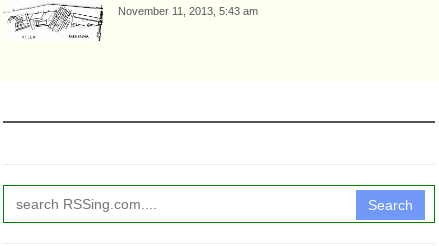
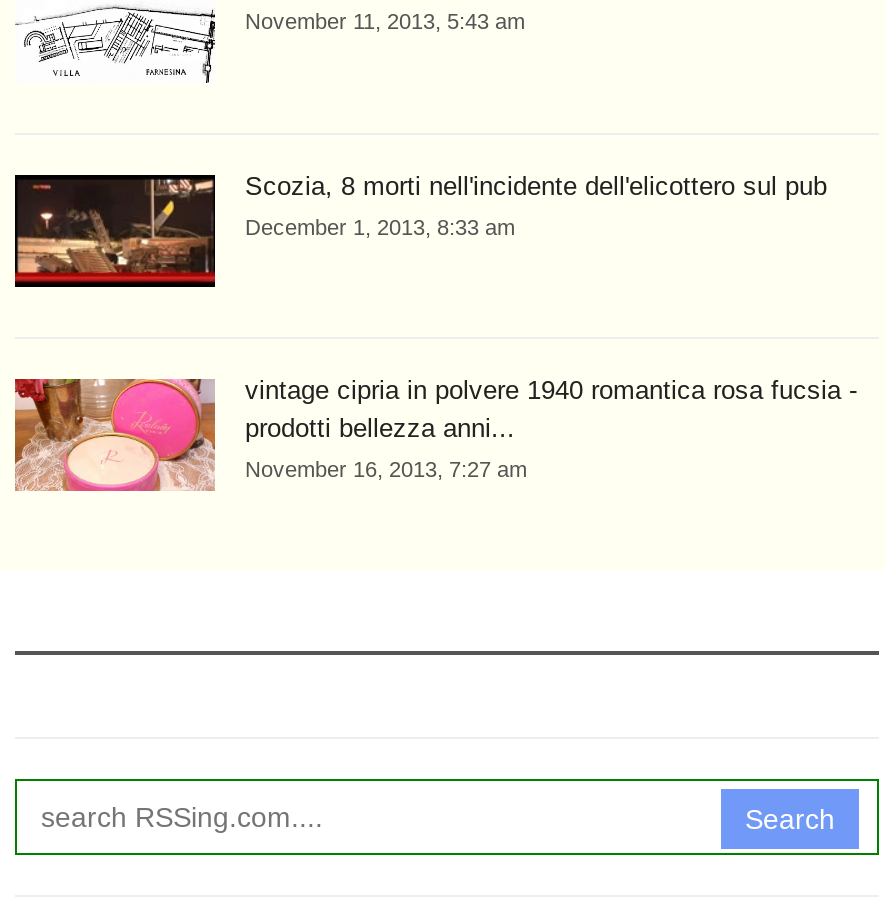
none -> [13,170,827,290] [image] | Scozia, 8 morti nell'incidente dell'elicottero sul pub | December 1, 2013, 8:33 am
none -> [13,375,857,494] [image] | vintage cipria in polvere 1940 romantica rosa fucsia - | prodotti bellezza anni... | November 16, 2013, 7:27 am

